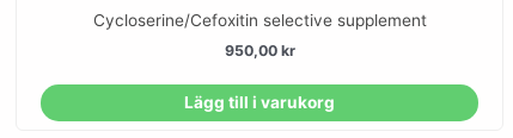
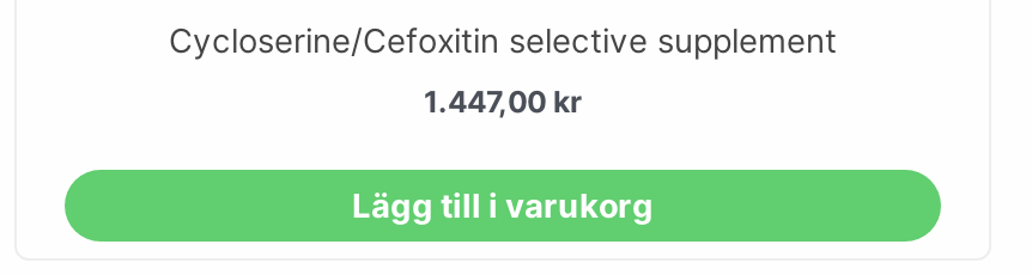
[224,42,295,60] 950,00 kr -> [424,83,582,119] 1.447,00 kr

